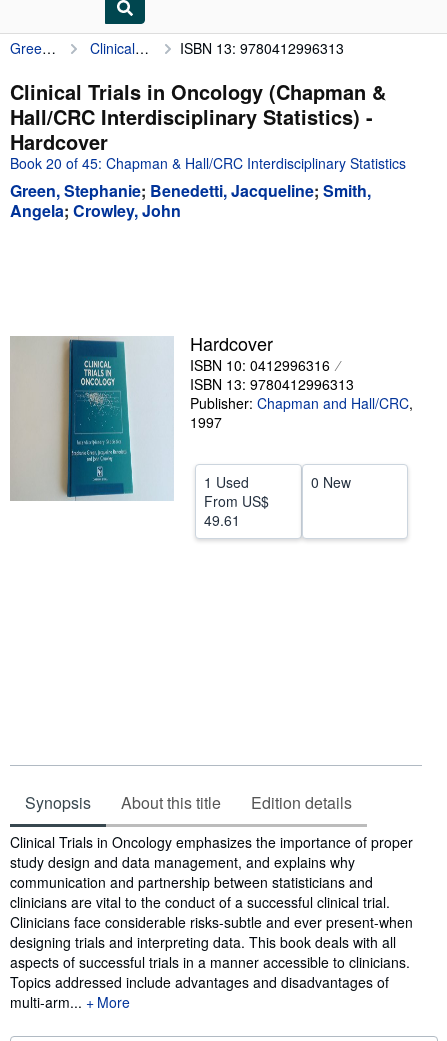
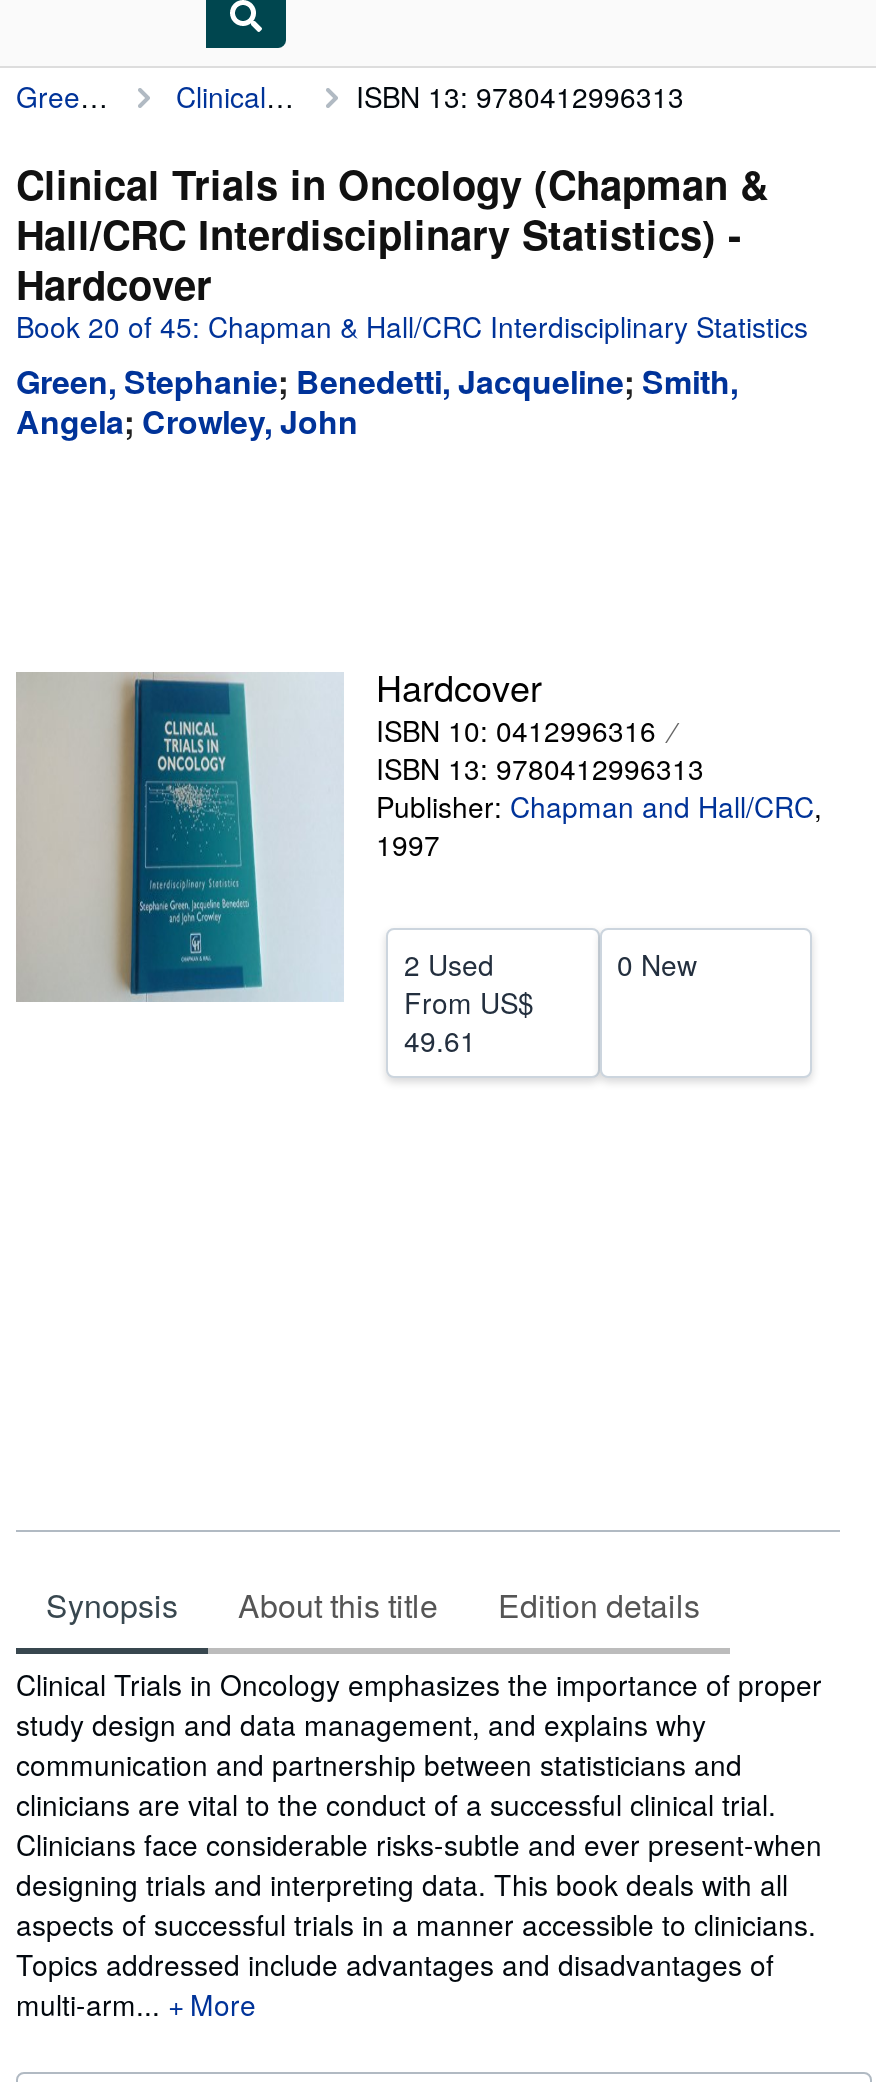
[204,472,249,492] 1 Used -> [404,944,494,984] 2 Used

